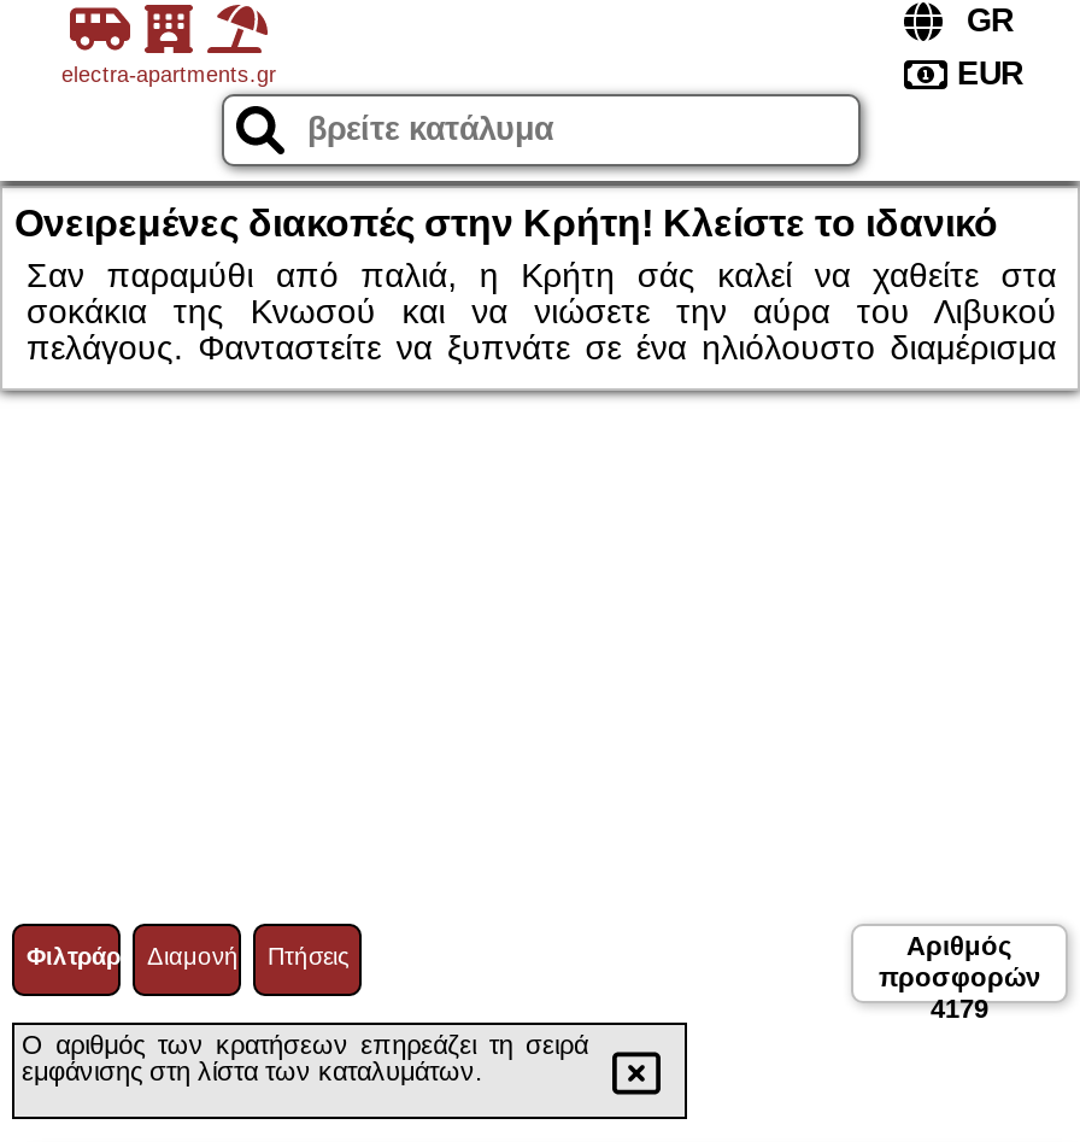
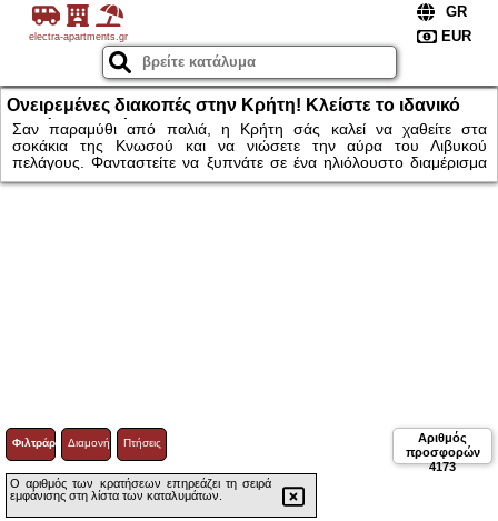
[931,994,988,1023] 4179 -> [429,460,456,473] 4173

